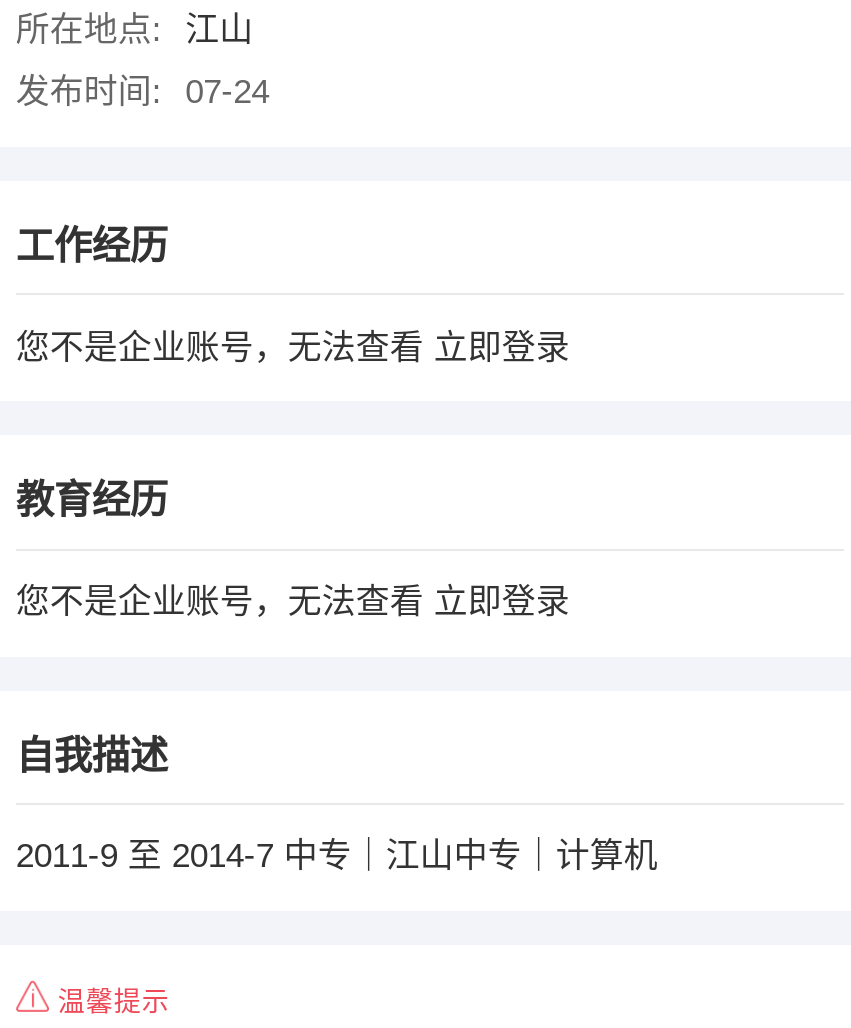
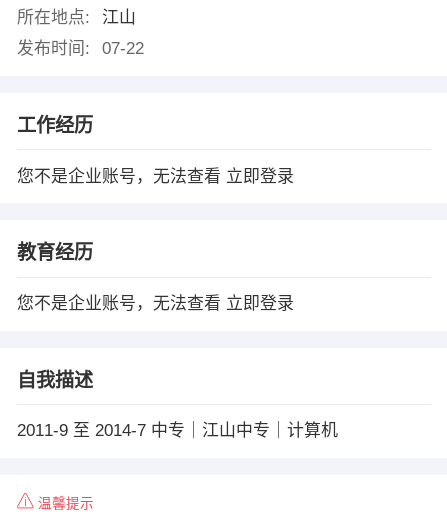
[16,74,269,112] 发布时间: 07-24 -> [17,39,144,58] 发布时间: 07-22

